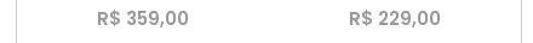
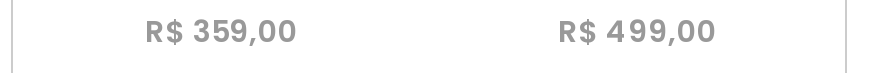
[349,6,441,31] R$ 229,00 -> [558,10,716,52] R$ 499,00

